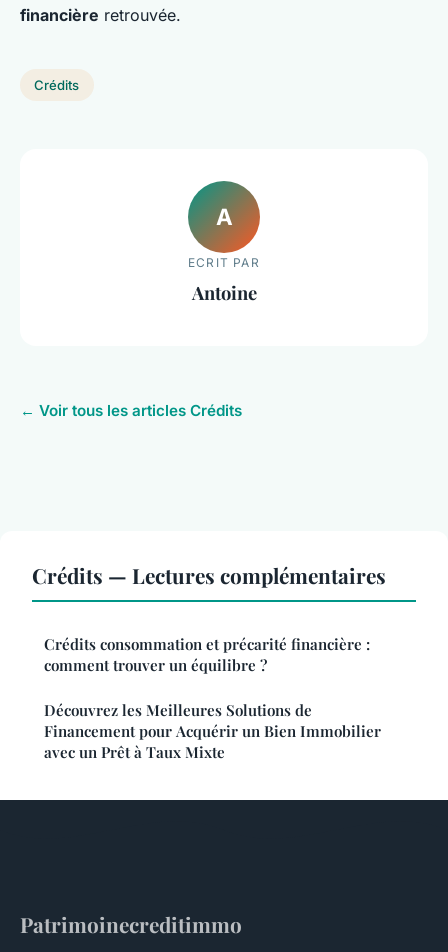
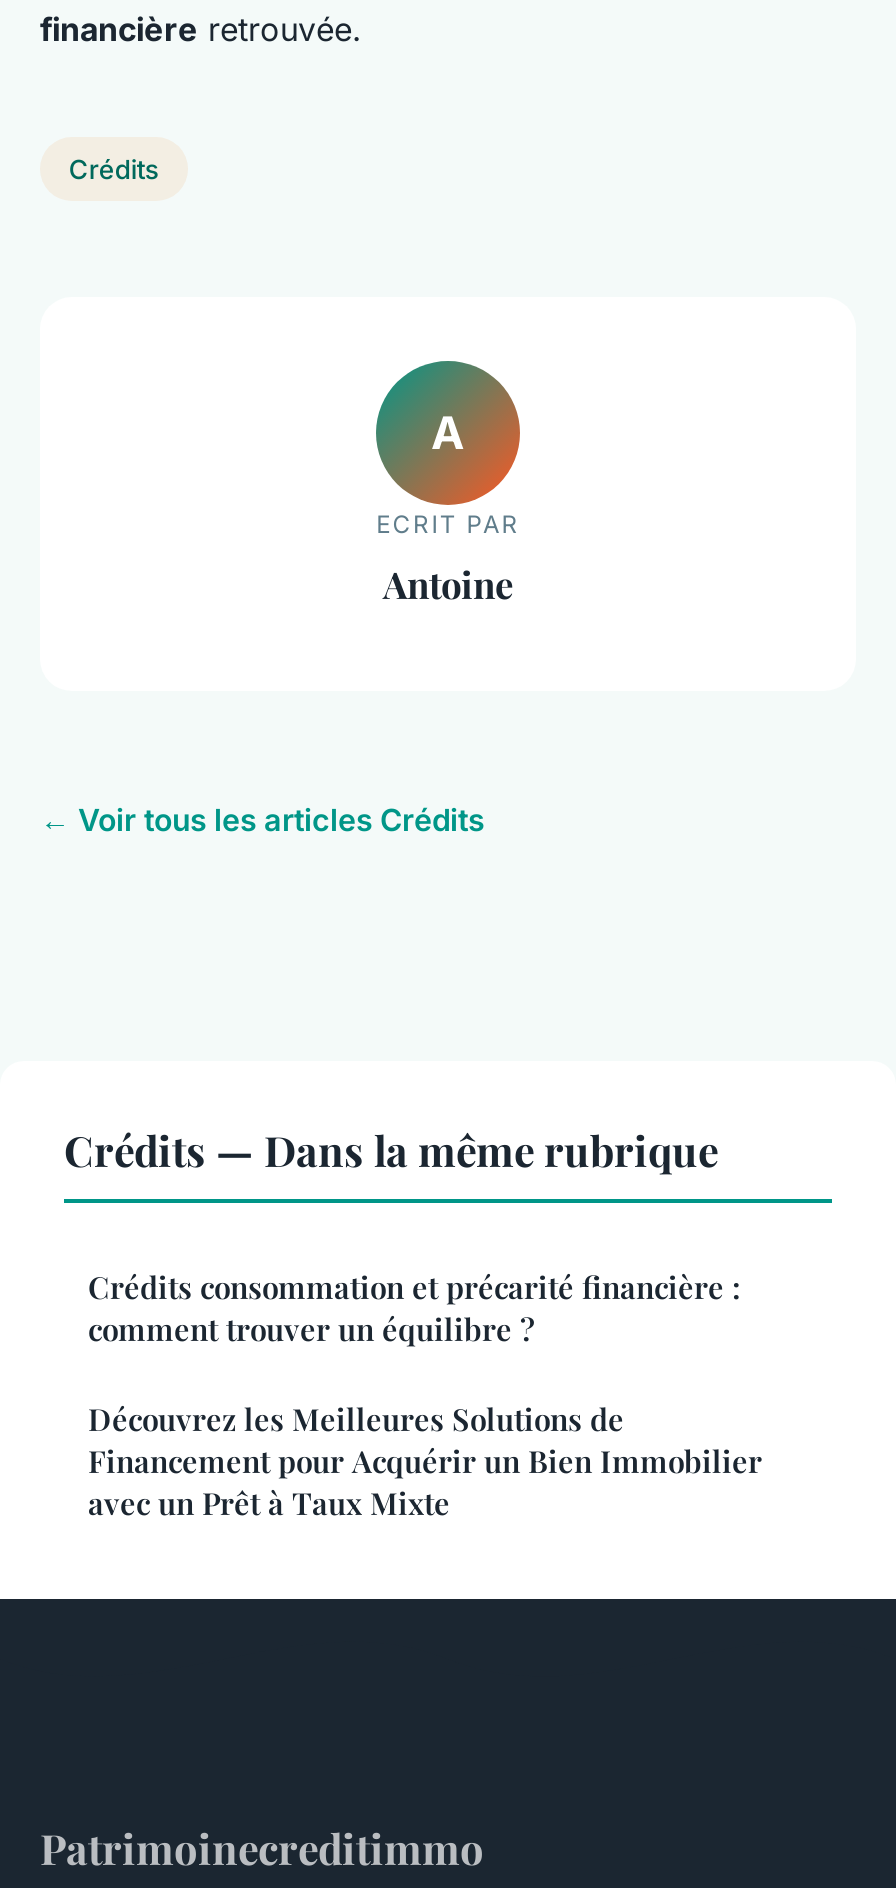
[32,561,386,589] Crédits — Lectures complémentaires -> [64,1121,718,1177] Crédits — Dans la même rubrique

